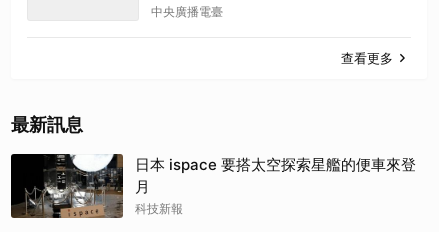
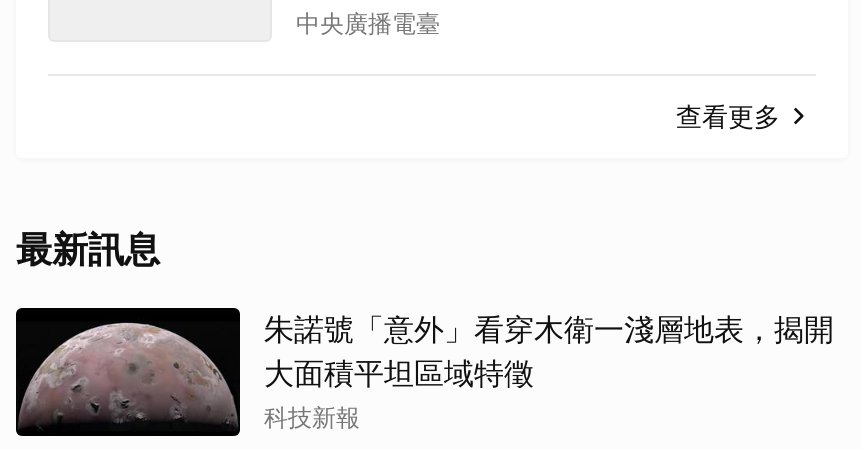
[14,154,416,219] [image] | 日本 ispace 要搭太空探索星艦的便車來登 | 月 -> [20,306,834,438] [image] | 朱諾號「意外」看穿木衛一淺層地表，揭開 | 大面積平坦區域特徵

